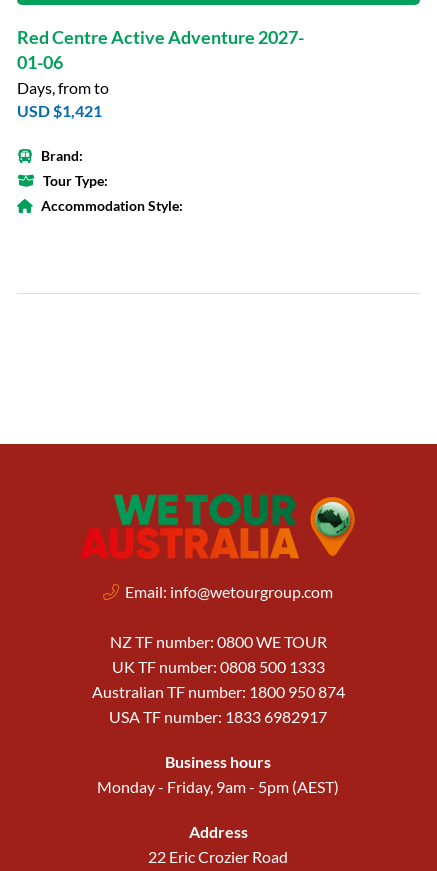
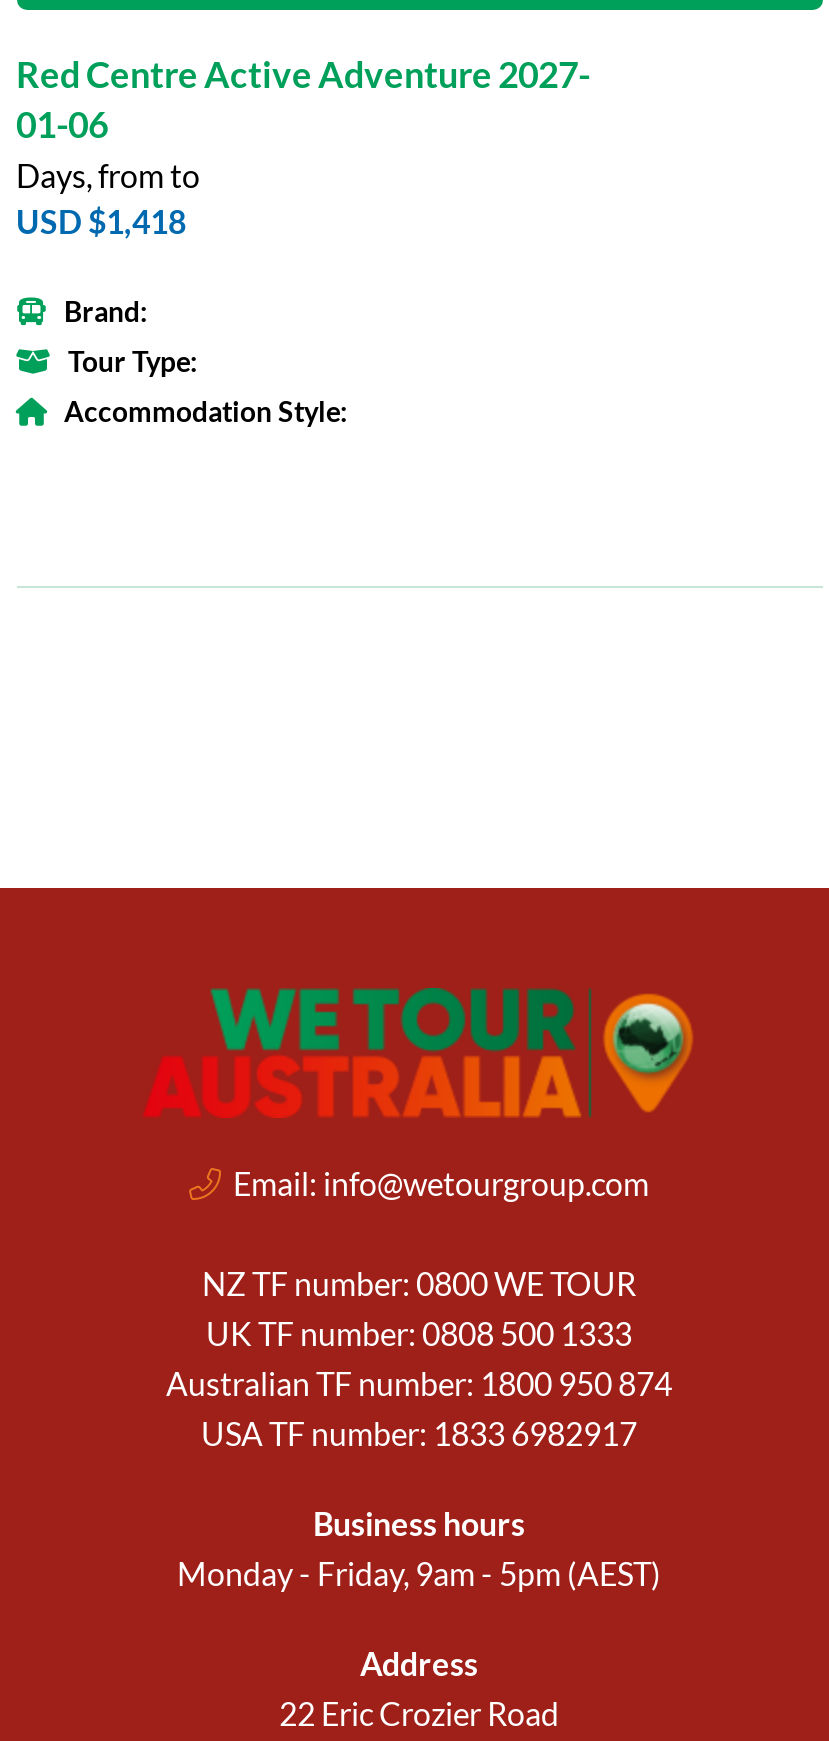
[16,101,101,120] USD $1,421 -> [16,201,186,239] USD $1,418

